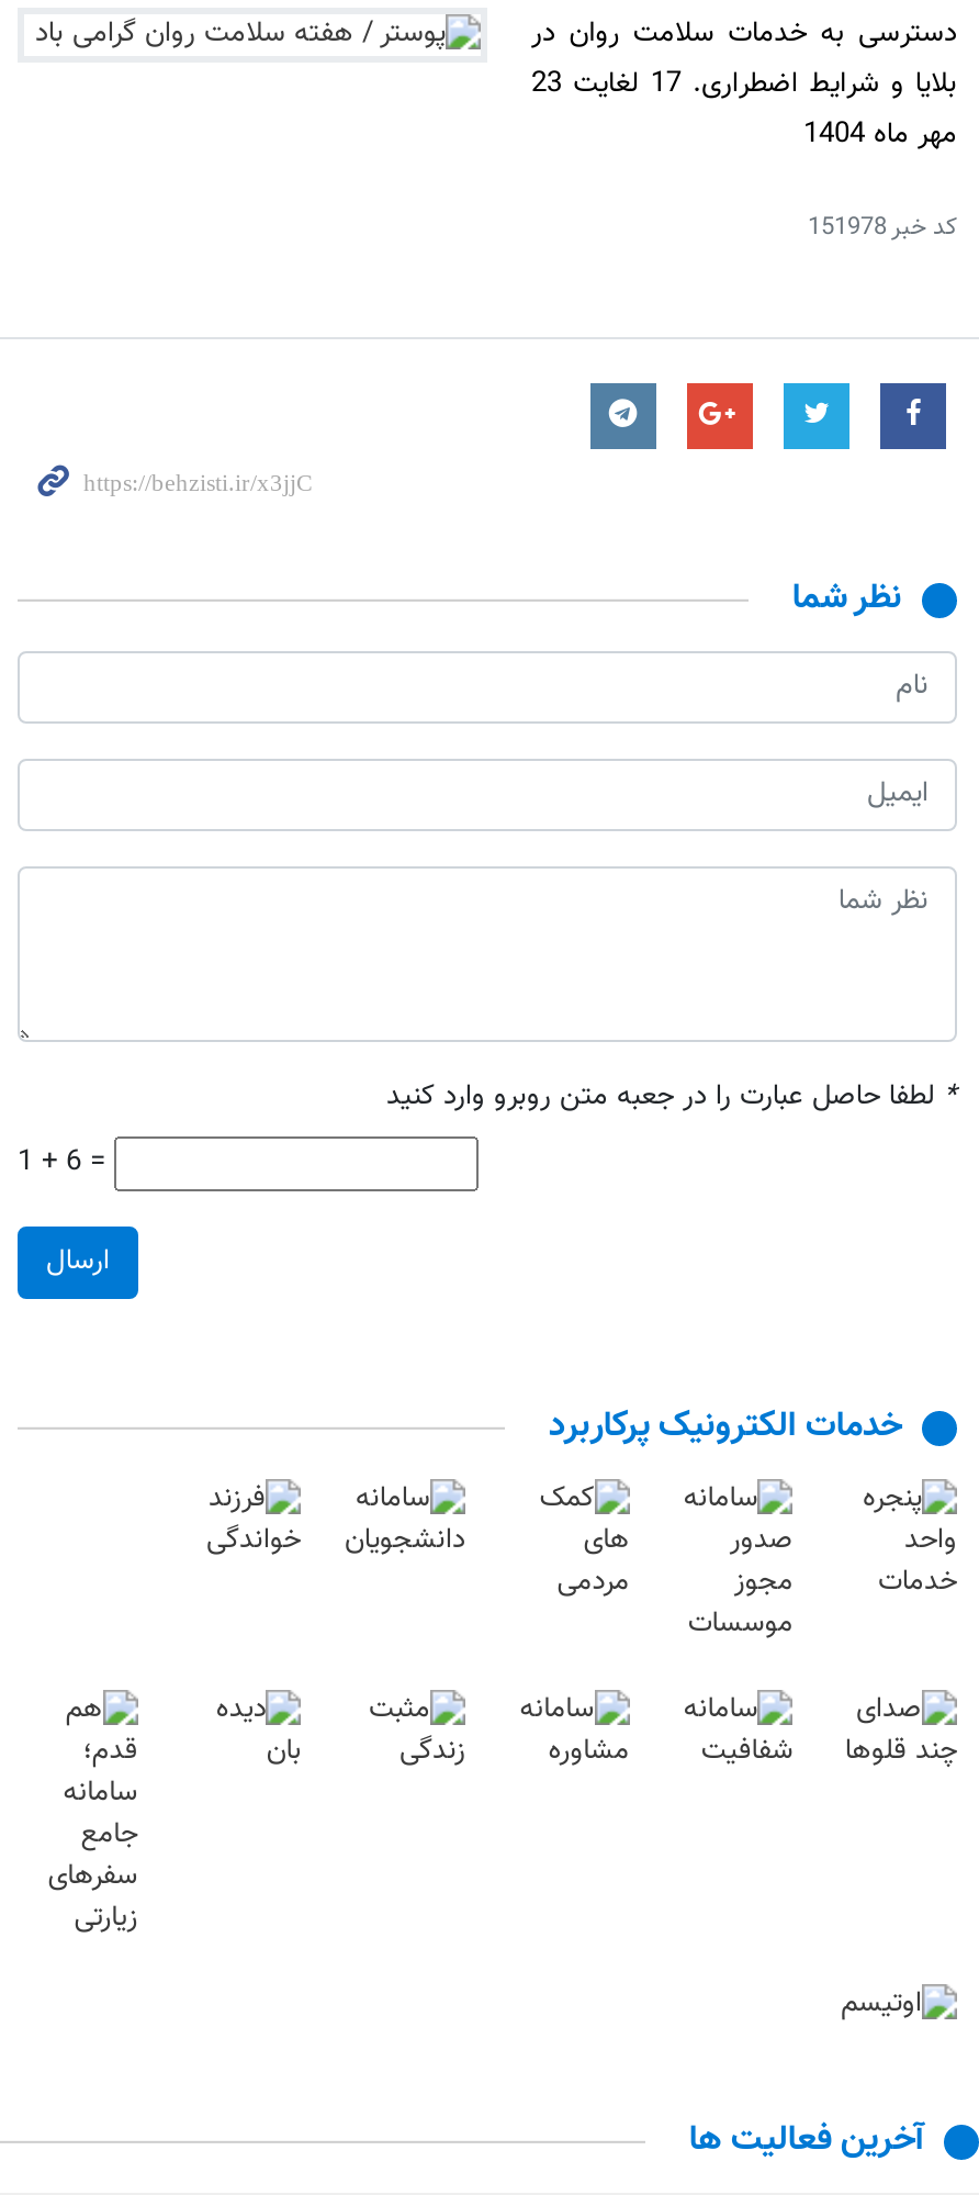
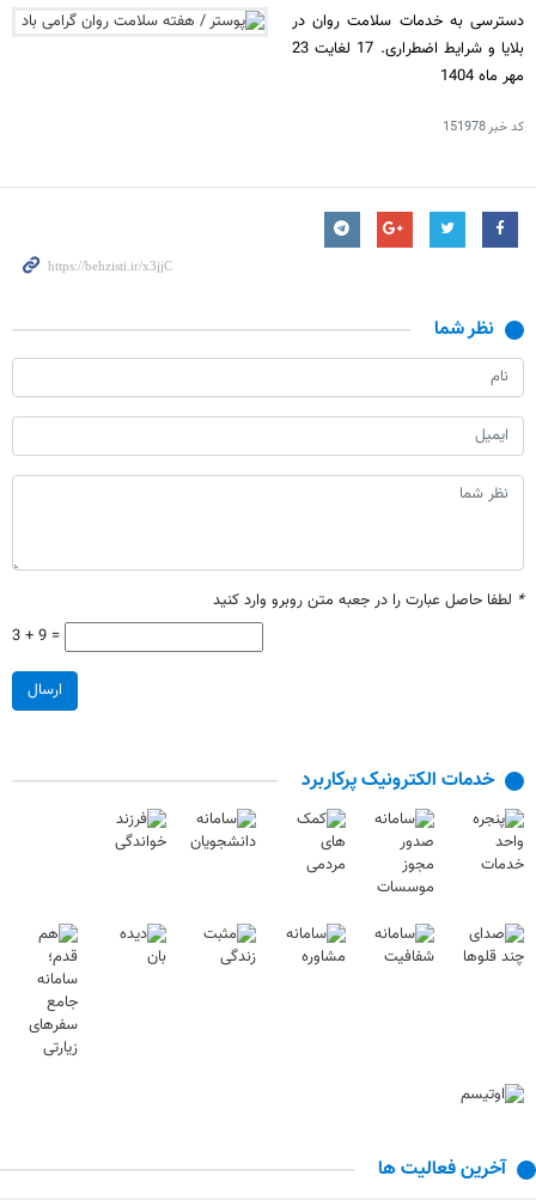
[18,1141,105,1185] 1 + 6 = -> [12,625,60,648] 3 + 9 =

